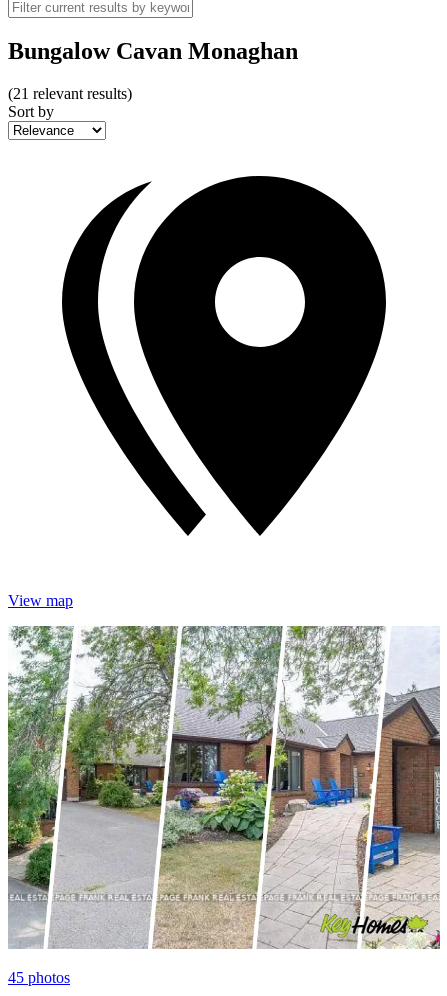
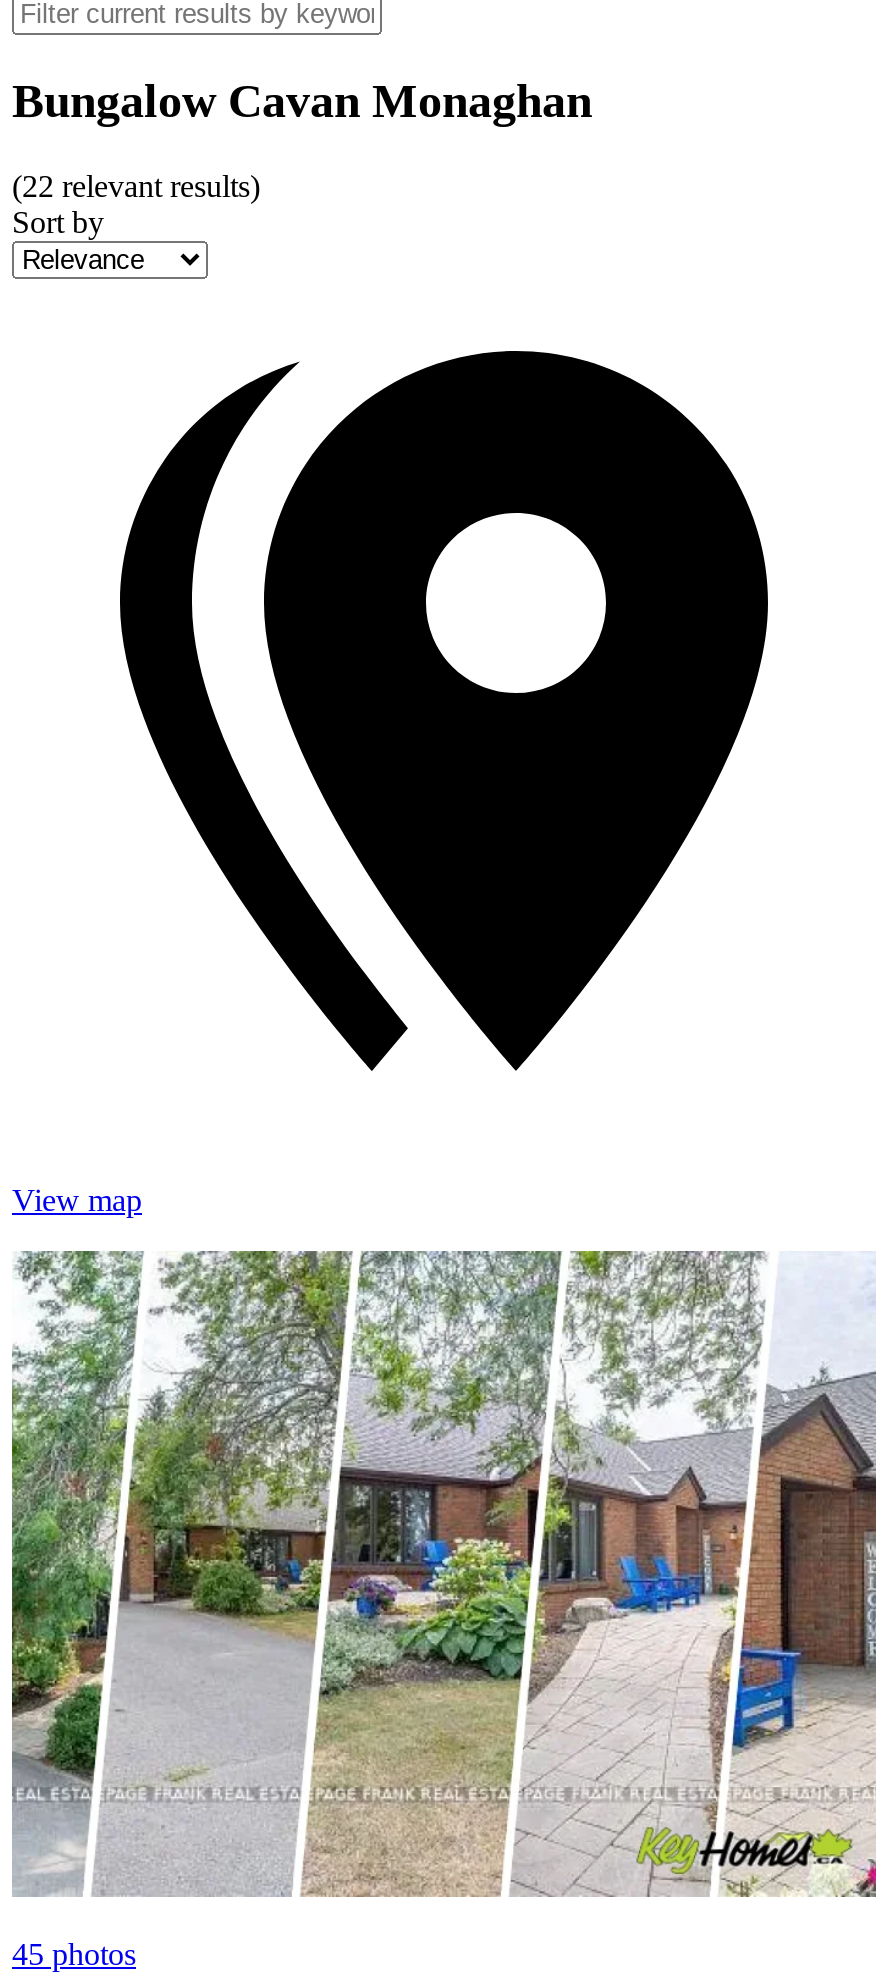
[8,85,132,102] (21 relevant results) -> [12,169,260,203] (22 relevant results)

